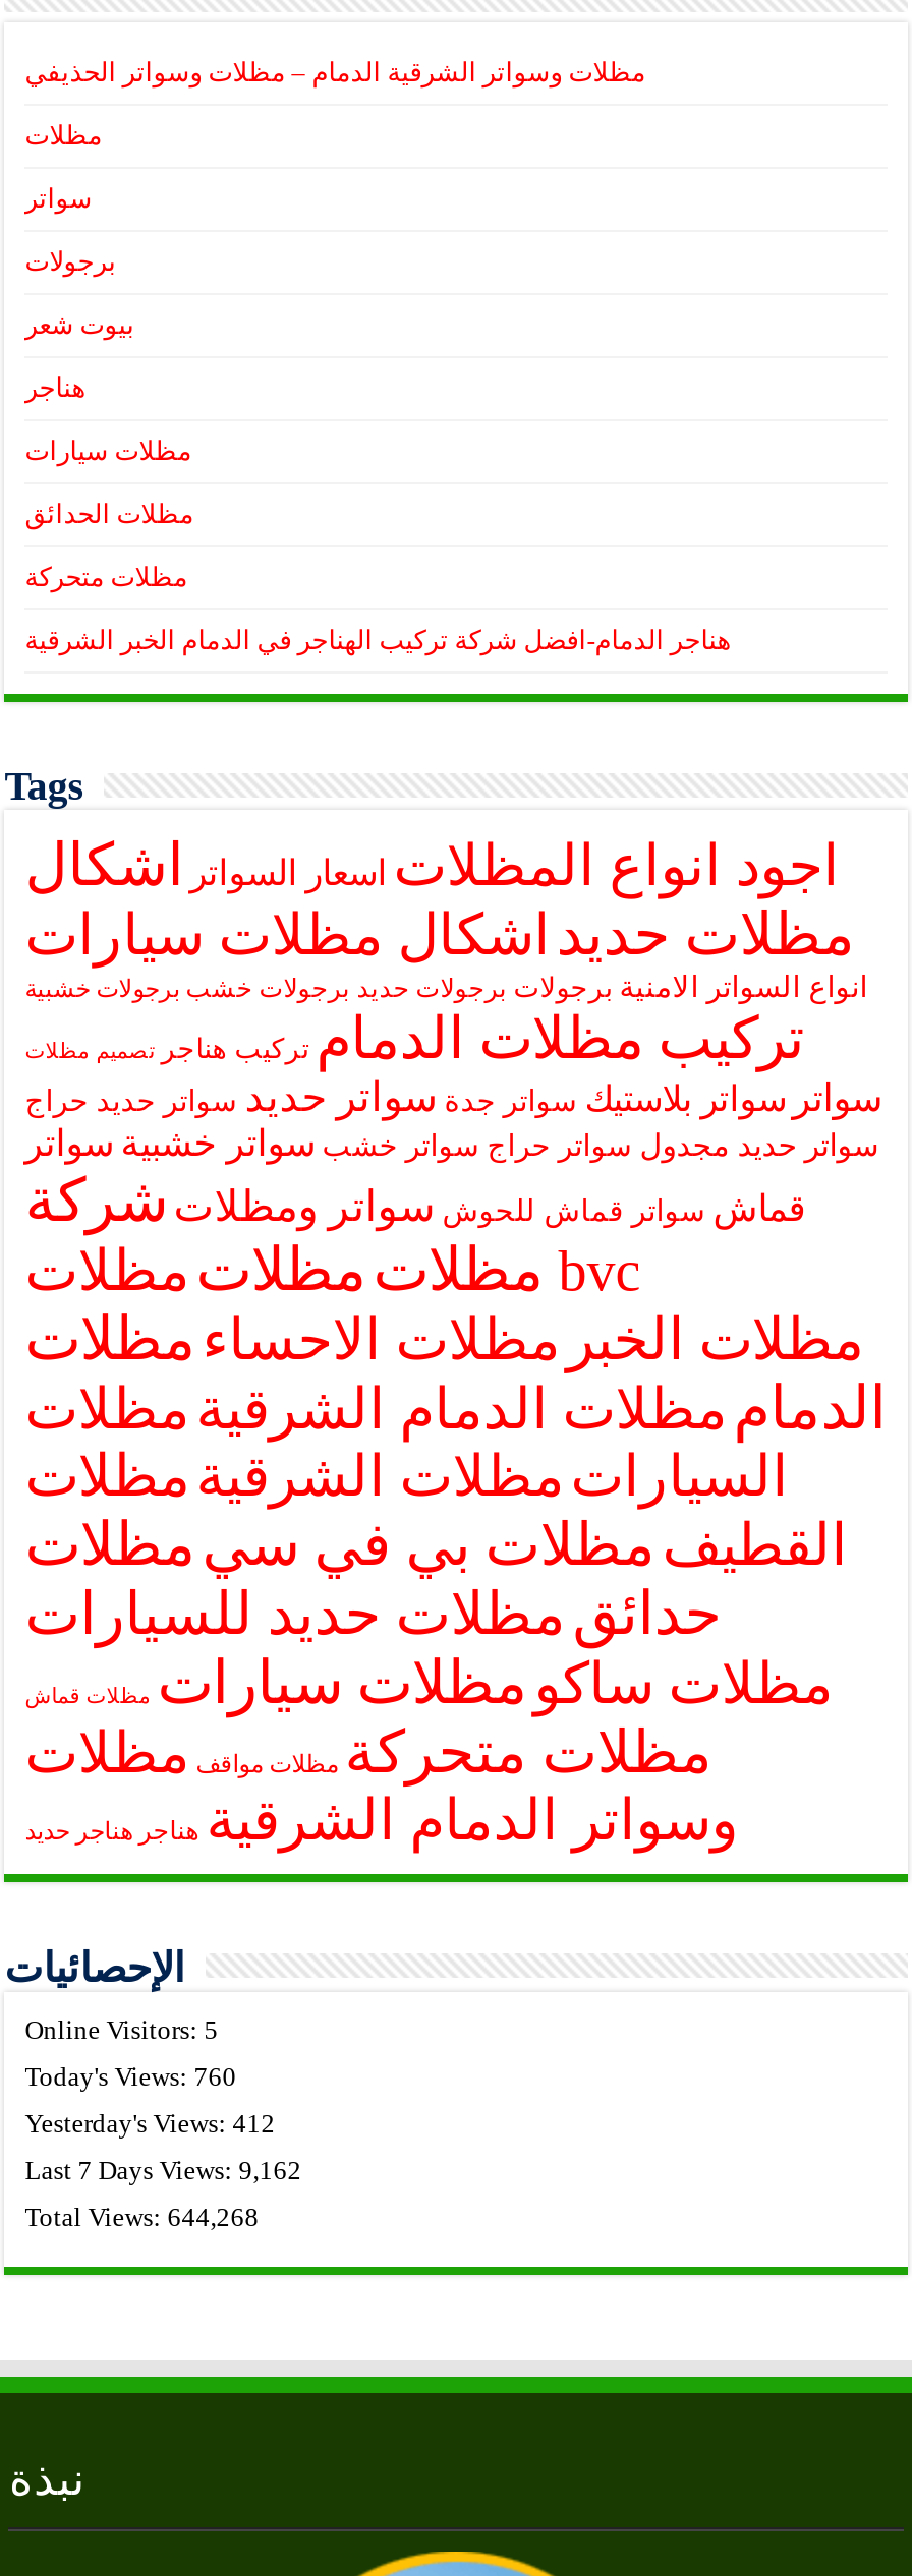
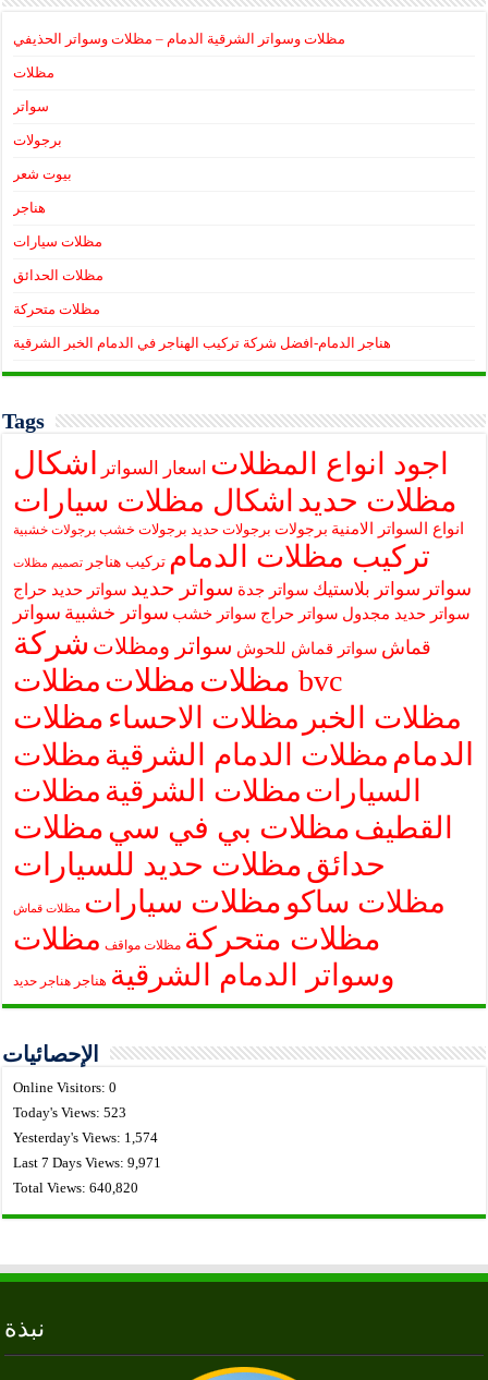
[25,2015,218,2045] Online Visitors: 5 -> [13,1079,117,1096] Online Visitors: 0
[25,2062,237,2092] Today's Views: 760 -> [13,1104,127,1121] Today's Views: 523
[25,2108,275,2139] Yesterday's Views: 412 -> [13,1130,158,1146] Yesterday's Views: 1,574
[25,2155,302,2186] Last 7 Days Views: 9,162 -> [13,1155,161,1171] Last 7 Days Views: 9,971
[25,2202,259,2233] Total Views: 644,268 -> [13,1180,139,1196] Total Views: 640,820

